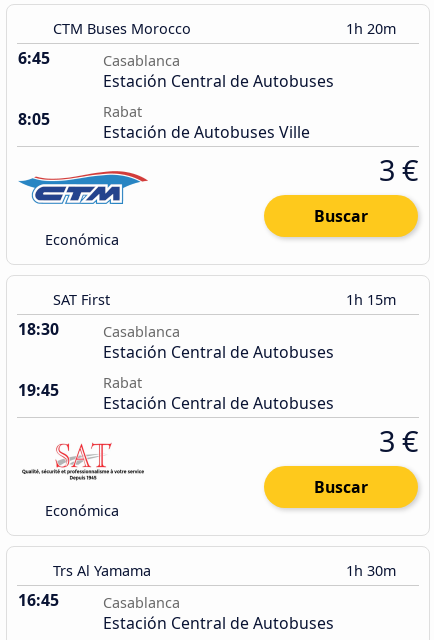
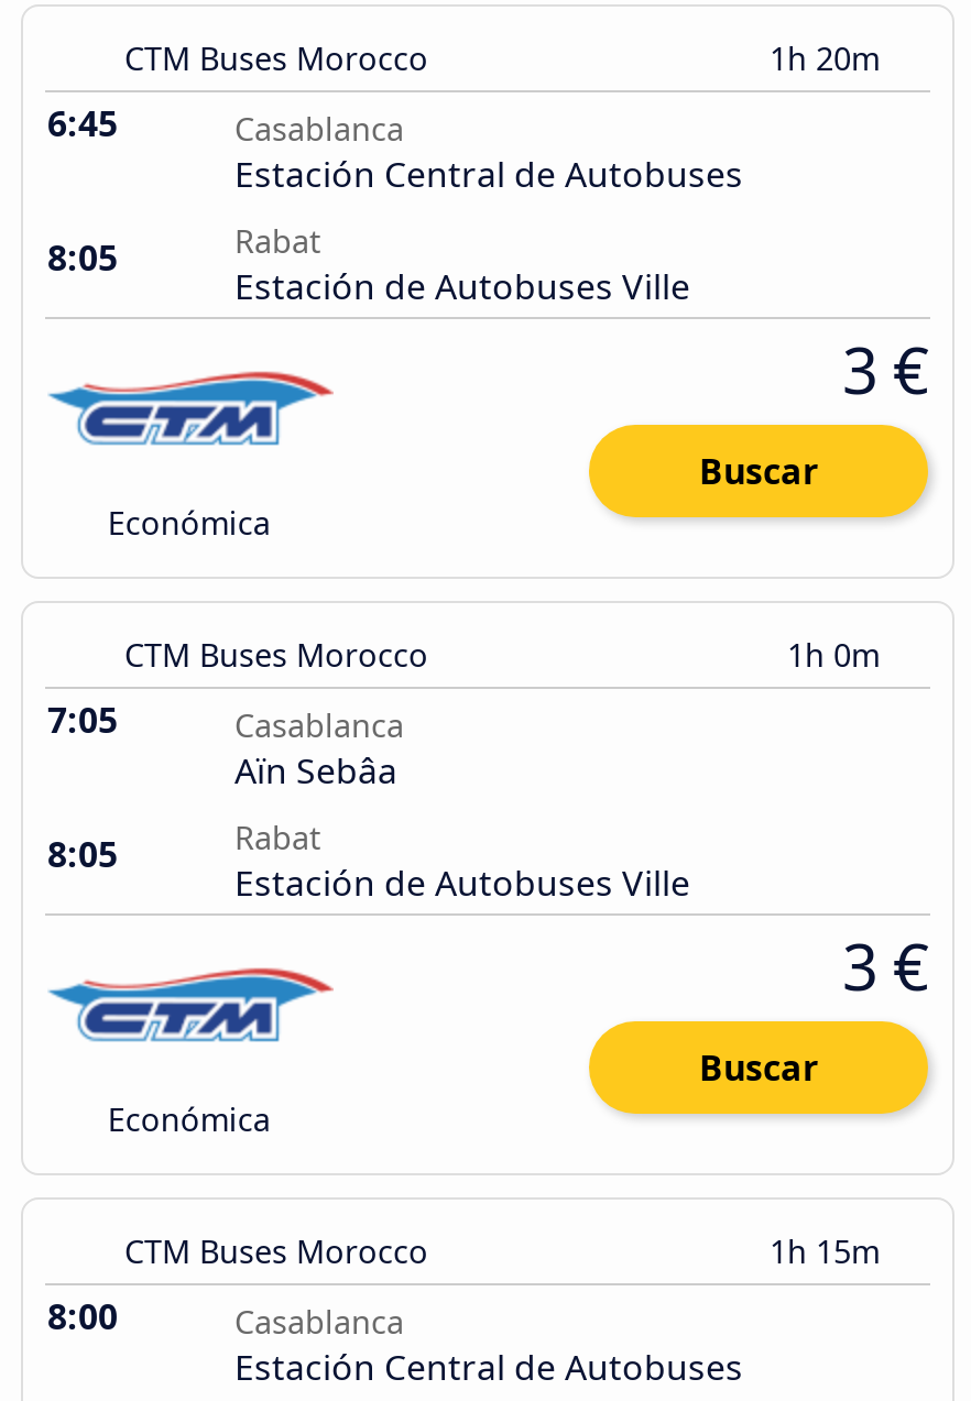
[18,290,400,340] SAT First | 1h 15m | 18:30 -> [47,634,888,744] CTM Buses Morocco | 1h 0m | 7:05
[103,341,334,363] Estación Central de Autobuses -> [234,747,397,795] Aïn Sebâa
[18,379,59,401] 19:45 -> [47,830,118,879] 8:05
[103,392,334,414] Estación Central de Autobuses -> [234,859,690,907] Estación de Autobuses Ville
[20,442,146,481] [image] -> [47,966,334,1052] [image]
[18,561,400,611] Trs Al Yamama | 1h 30m | 16:45 -> [47,1231,888,1341] CTM Buses Morocco | 1h 15m | 8:00

